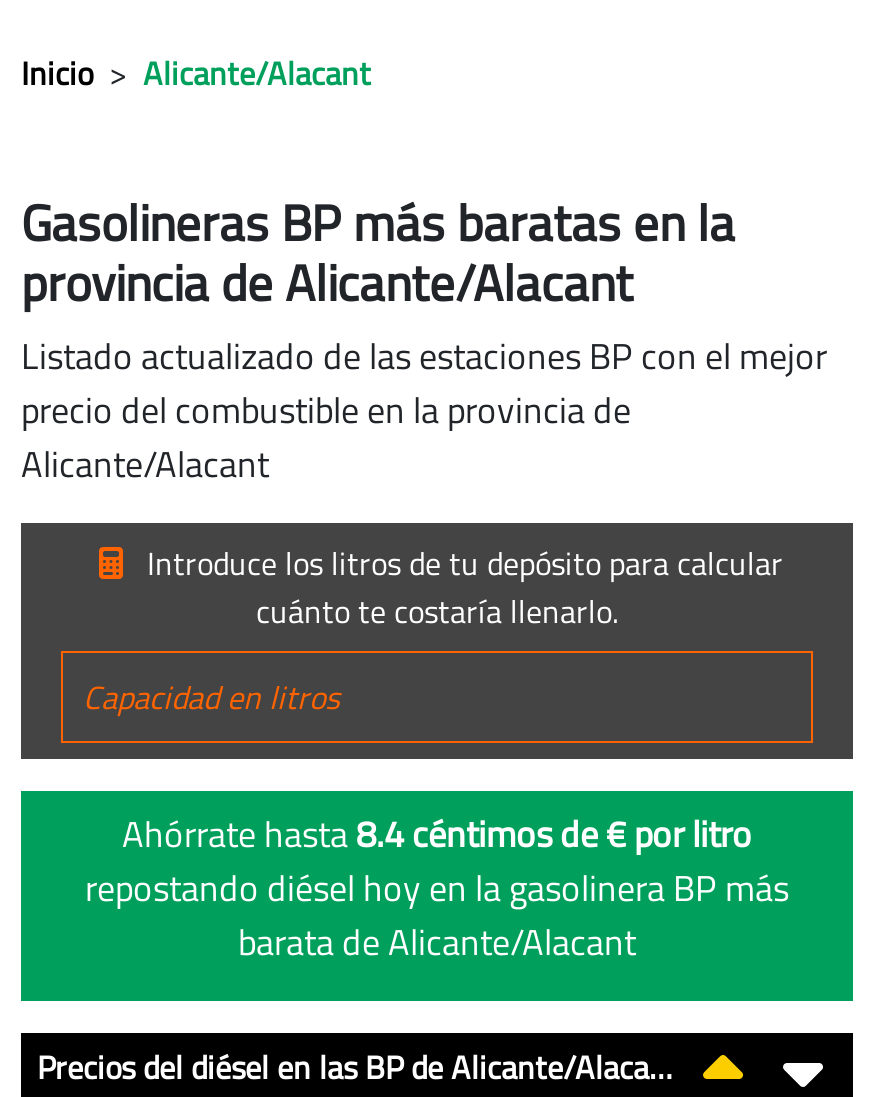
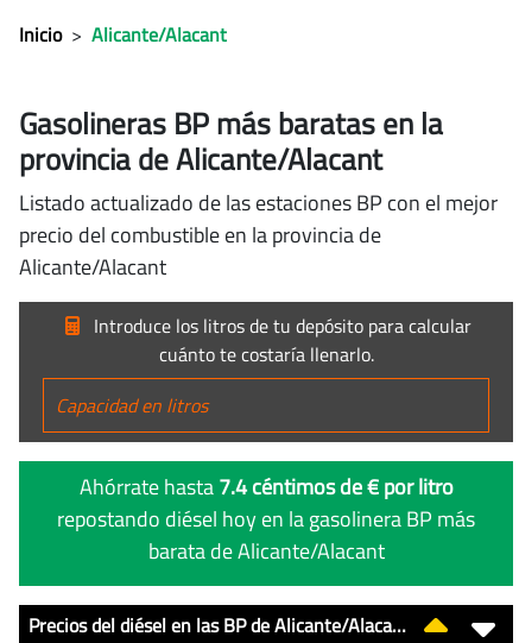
[122,807,752,861] Ahórrate hasta 8.4 céntimos de € por litro -> [79,471,453,503] Ahórrate hasta 7.4 céntimos de € por litro

